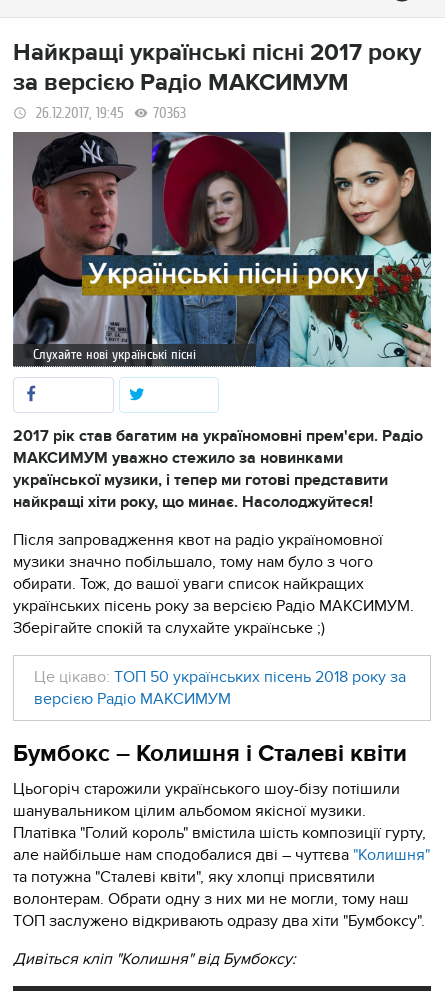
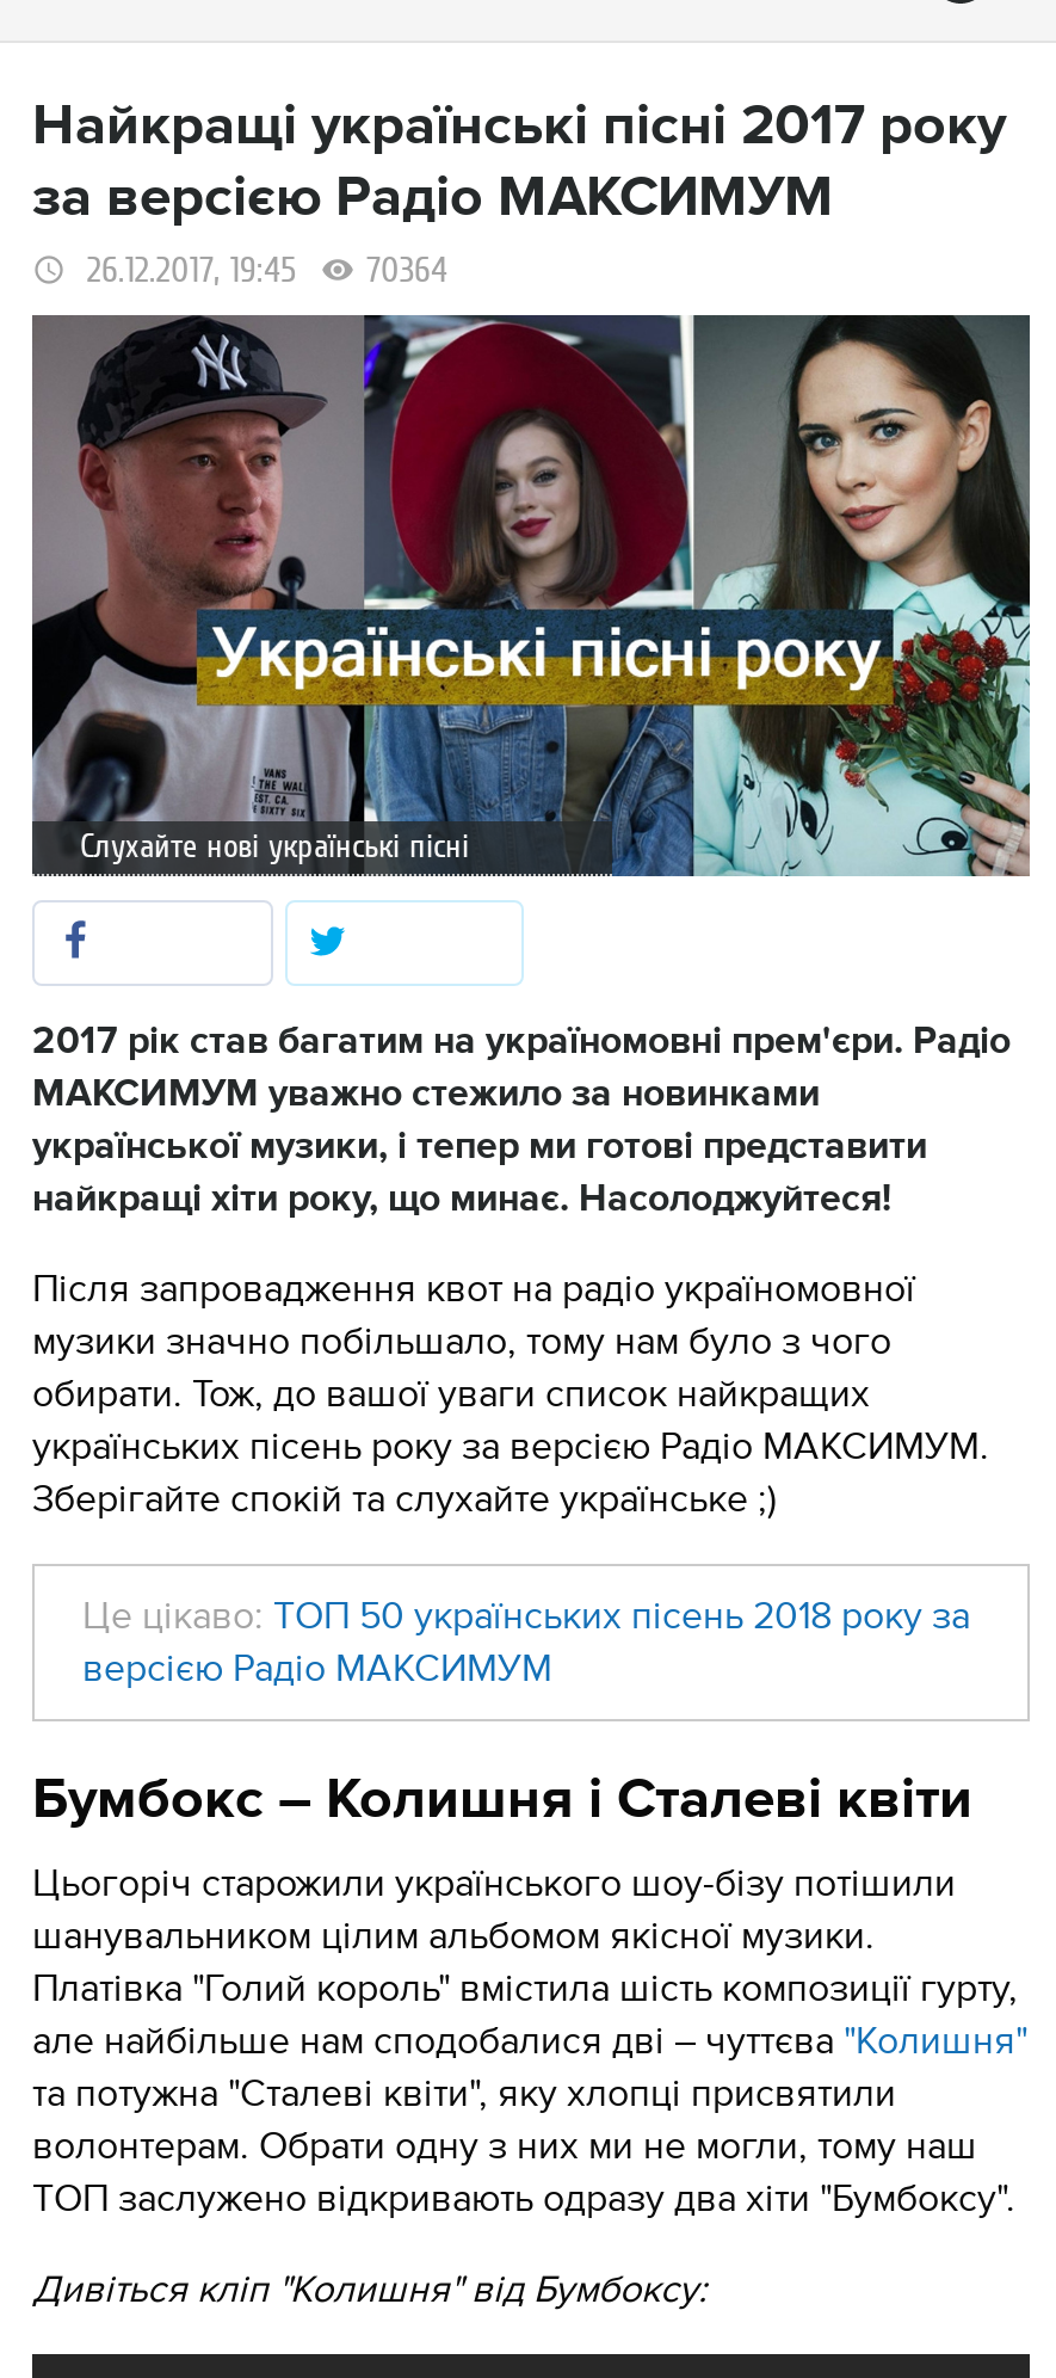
[36,105,186,122] 26.12.2017, 19:45 70363 -> [87,251,447,291] 26.12.2017, 19:45 70364

